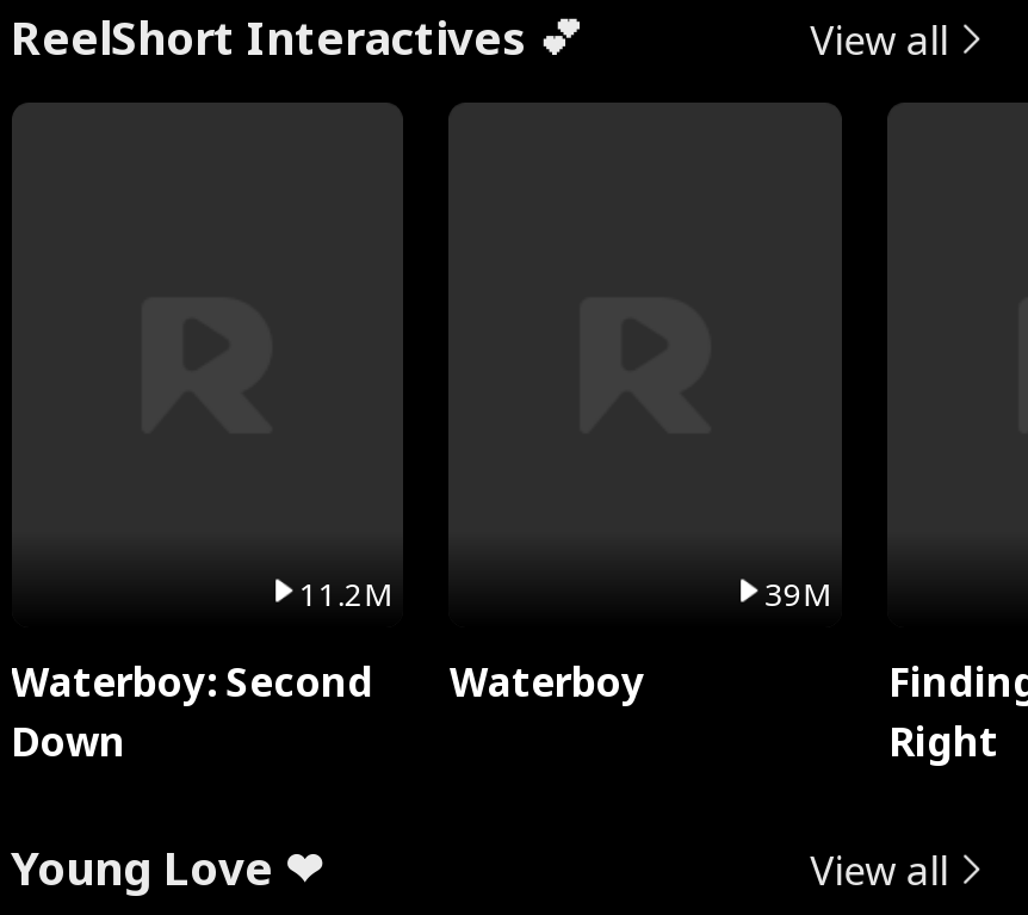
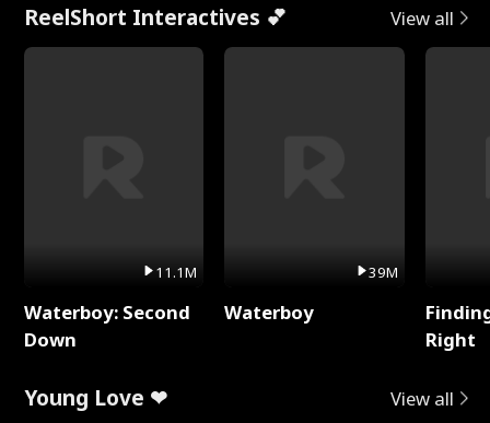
[299,572,390,615] 11.2M -> [156,262,197,282] 11.1M

